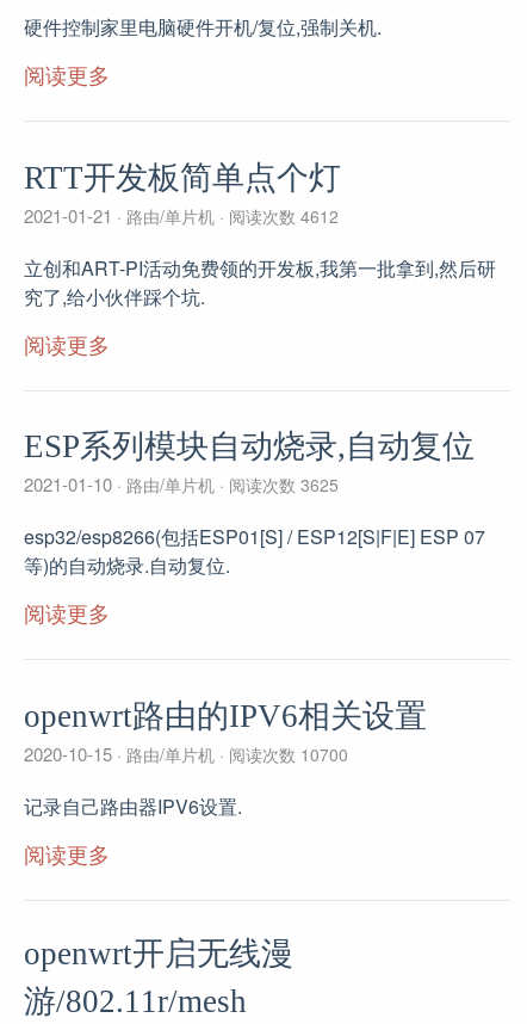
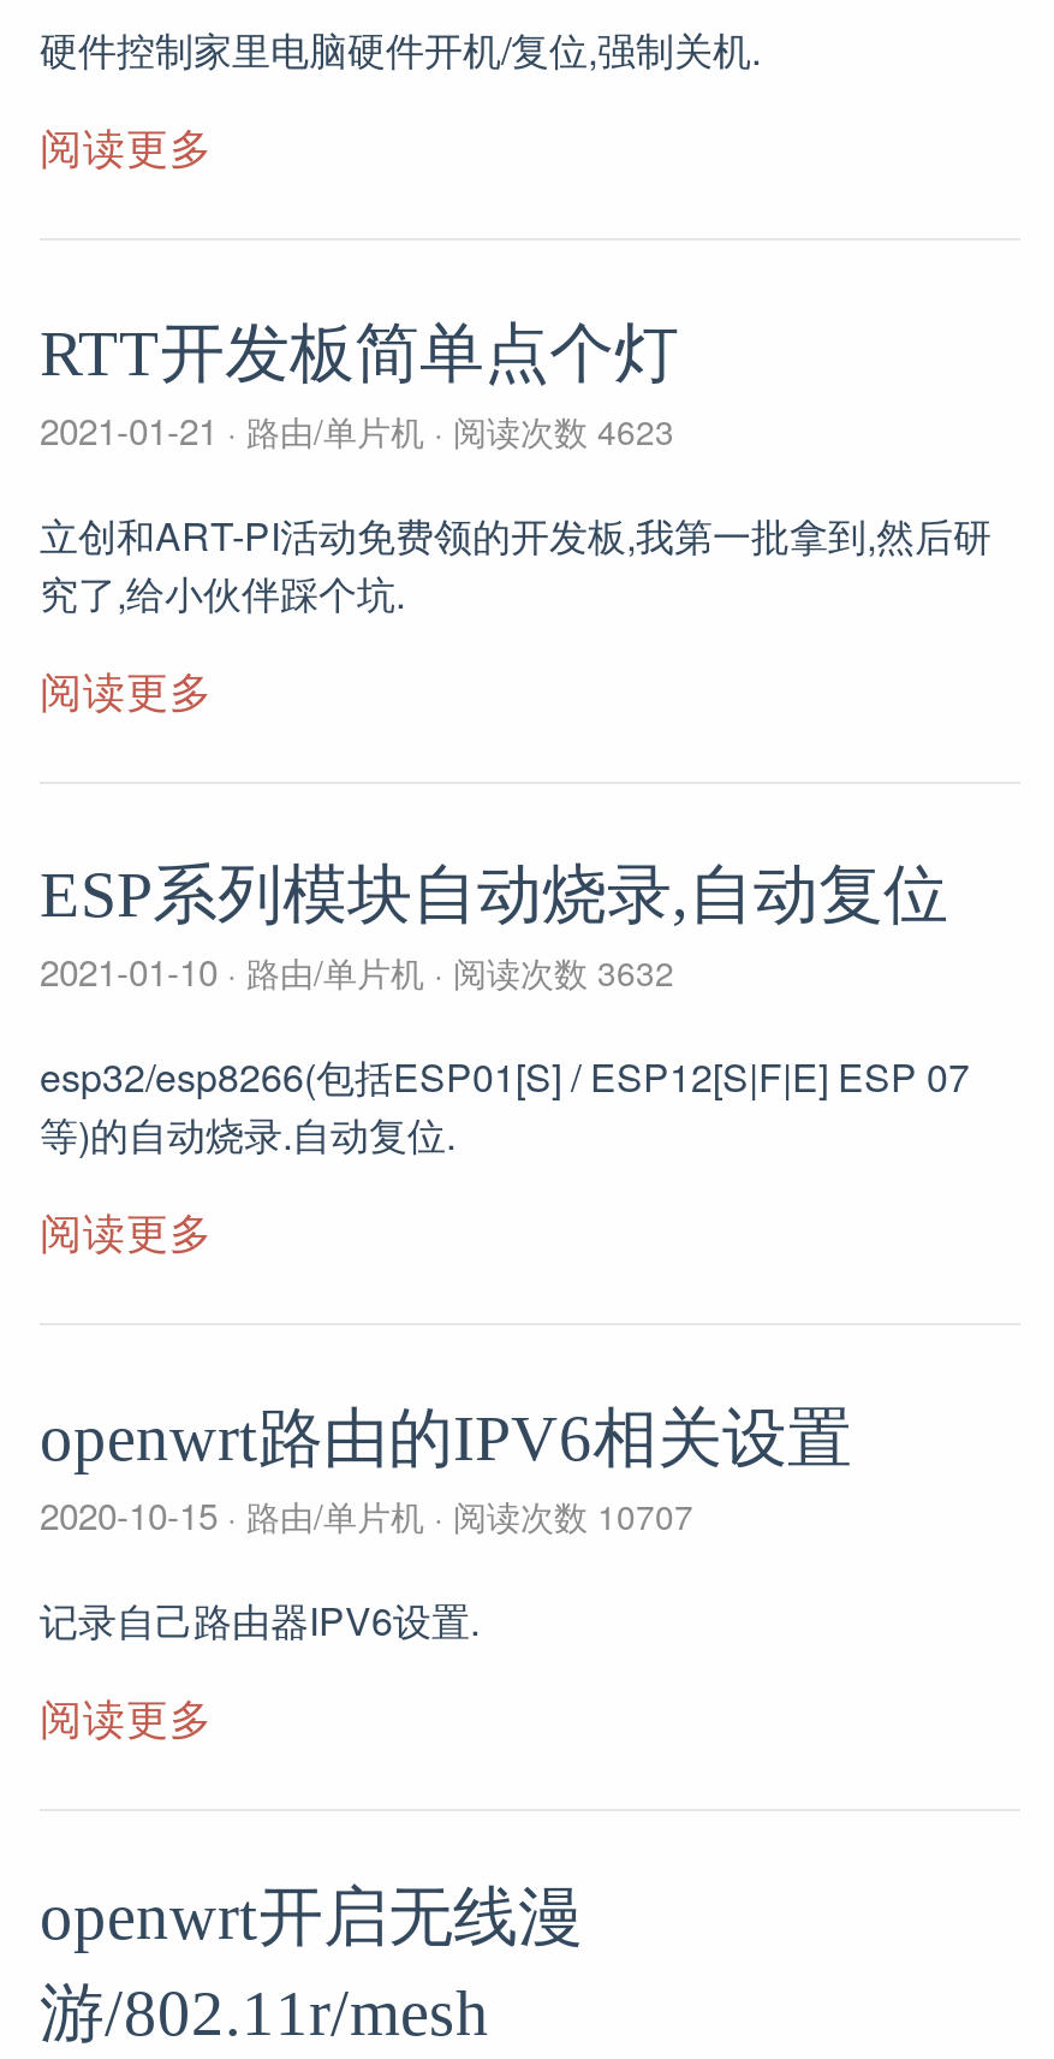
[24,202,339,227] 2021-01-21 路由/单片机 阅读次数 4612 -> [40,403,674,454] 2021-01-21 路由/单片机 阅读次数 4623
[24,472,339,497] 2021-01-10 路由/单片机 阅读次数 3625 -> [40,946,674,997] 2021-01-10 路由/单片机 阅读次数 3632
[24,741,348,766] 2020-10-15 路由/单片机 阅读次数 10700 -> [40,1489,693,1540] 2020-10-15 路由/单片机 阅读次数 10707

